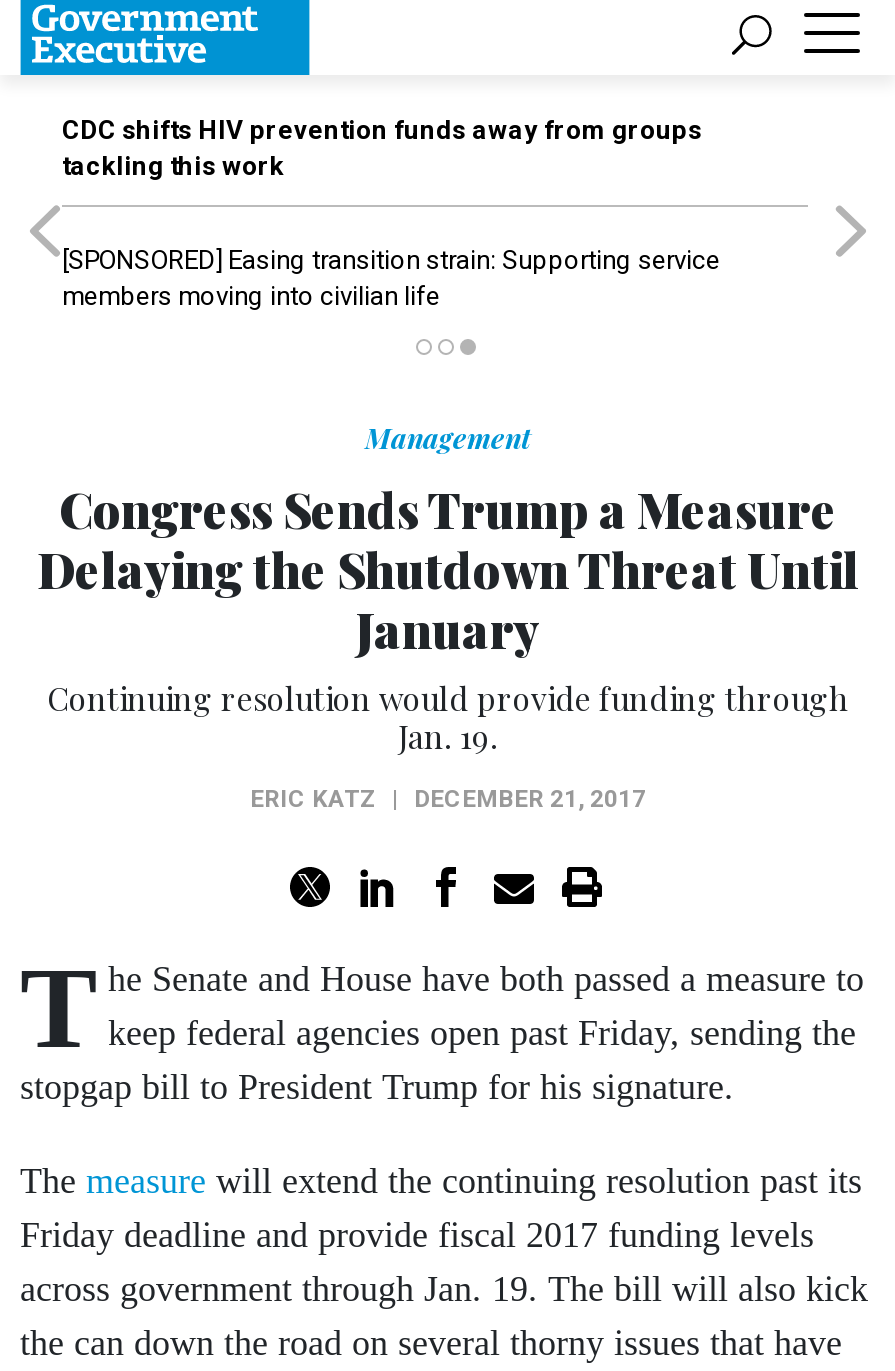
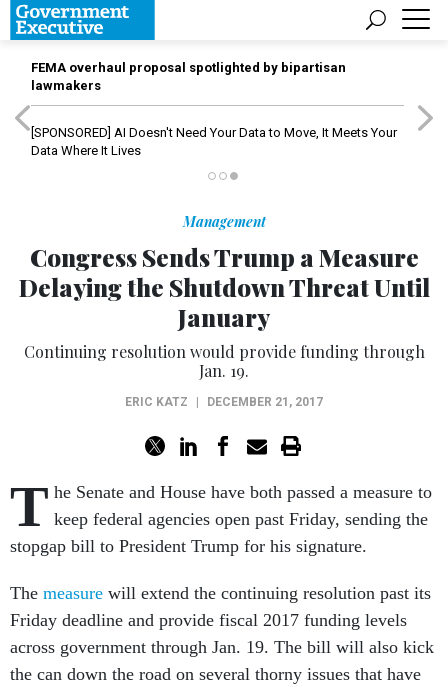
[62,115,702,181] CDC shifts HIV prevention funds away from groups | tackling this work -> [31,60,346,93] FEMA overhaul proposal spotlighted by bipartisan | lawmakers
[62,245,720,311] [SPONSORED] Easing transition strain: Supporting service | members moving into civilian life -> [31,125,397,158] [SPONSORED] AI Doesn't Need Your Data to Move, It Meets Your | Data Where It Lives

